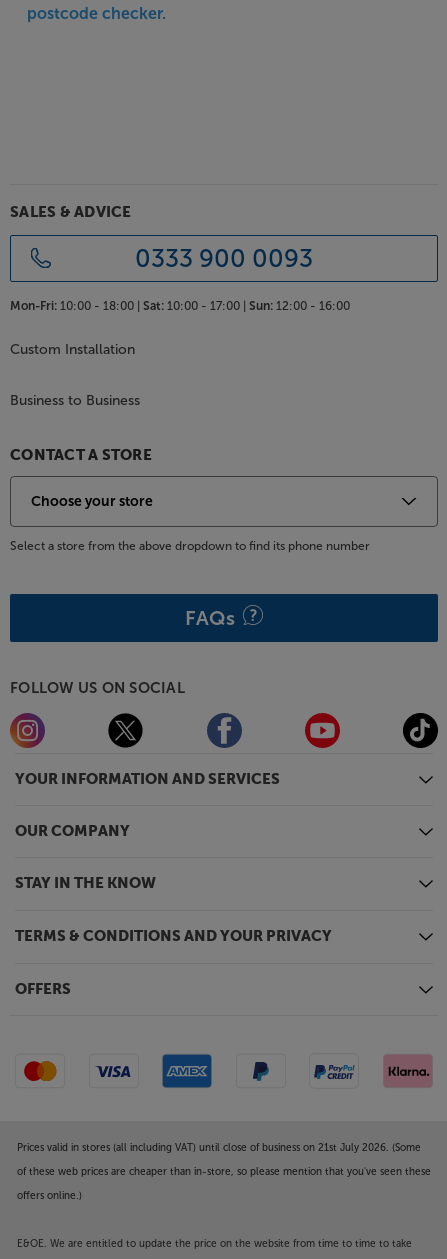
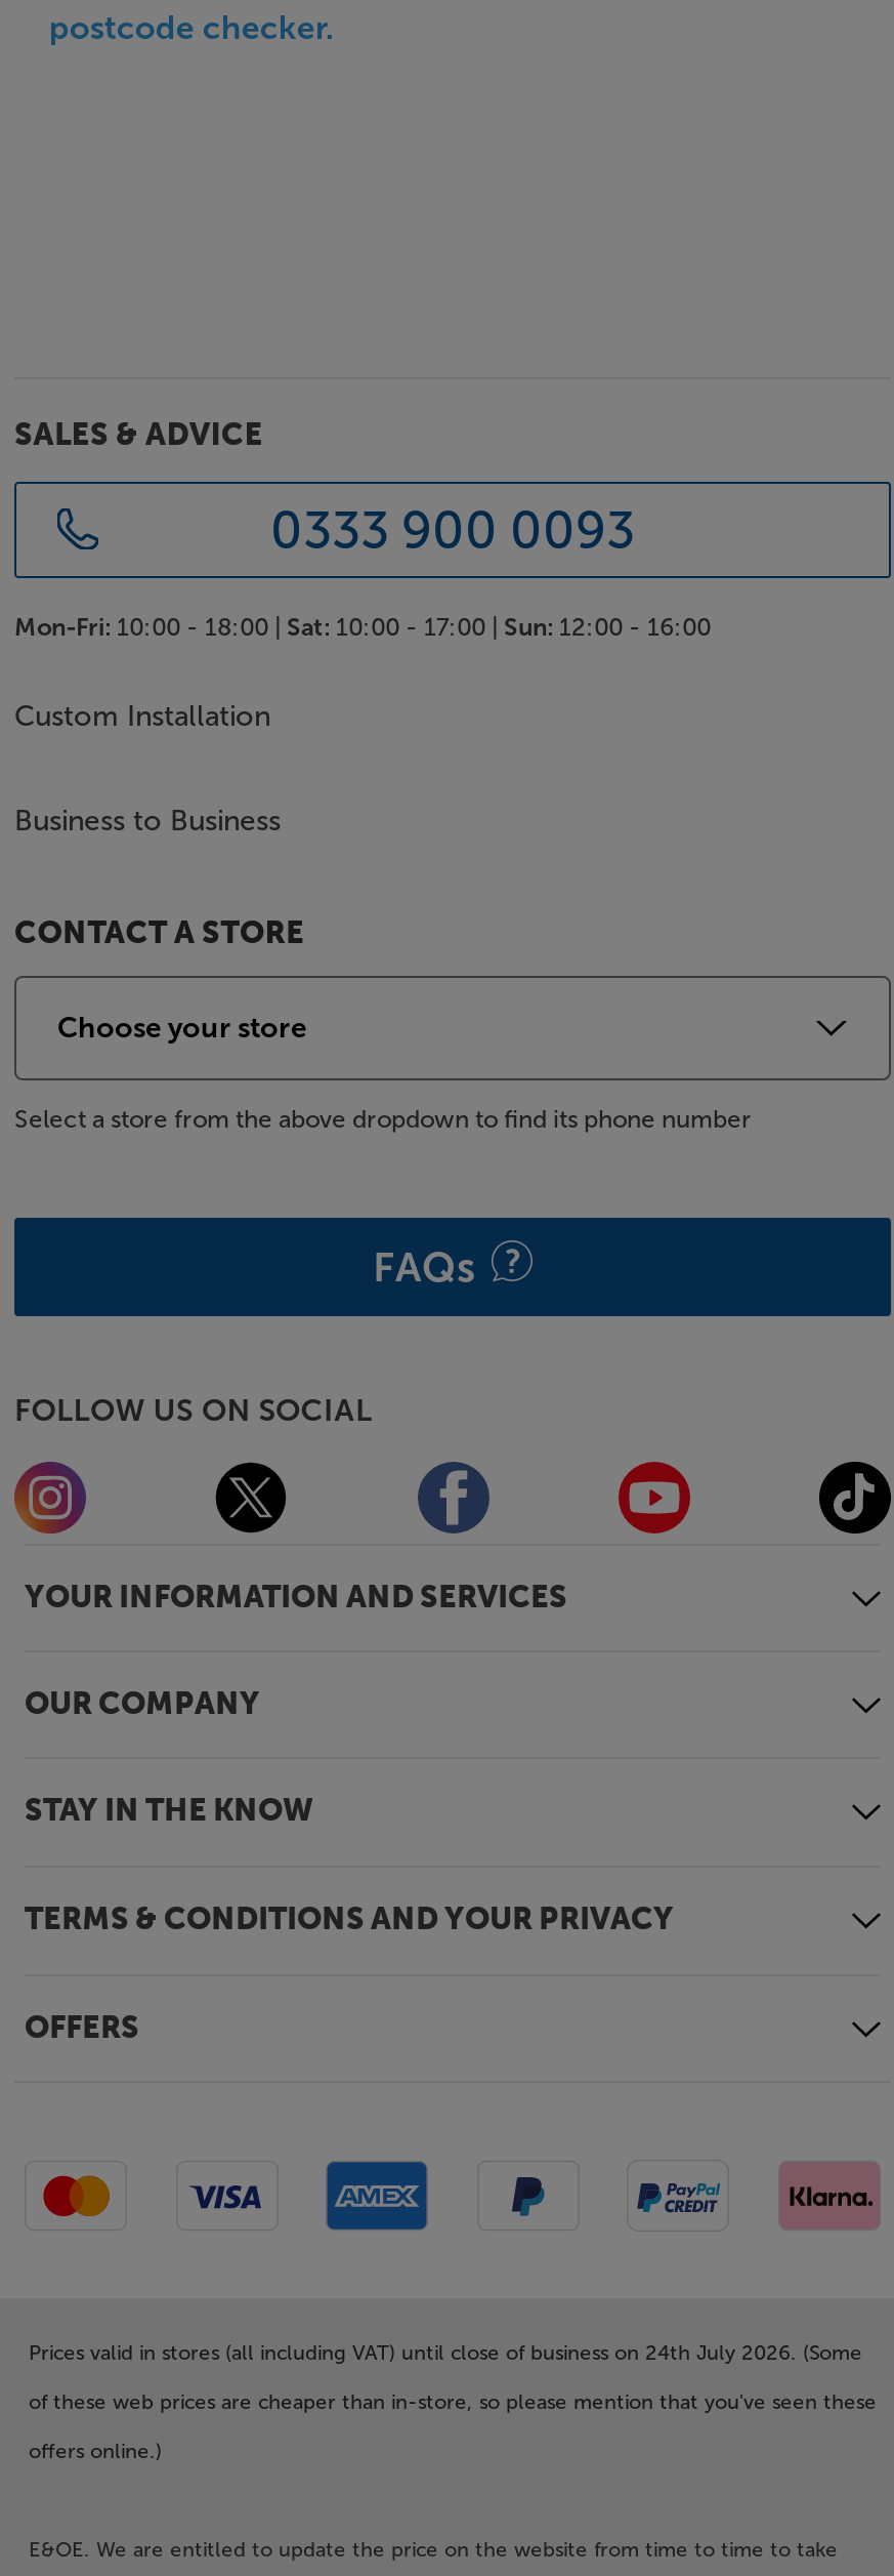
[17,1142,421,1154] Prices valid in stores (all including VAT) until close of business on 21st July 2026. (Some -> [29,2341,862,2366] Prices valid in stores (all including VAT) until close of business on 24th July 2026. (Some

